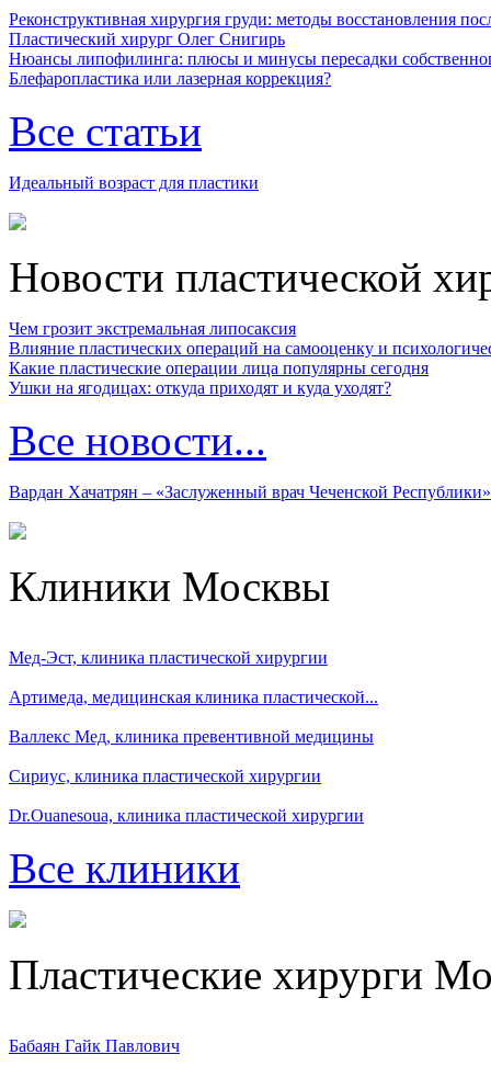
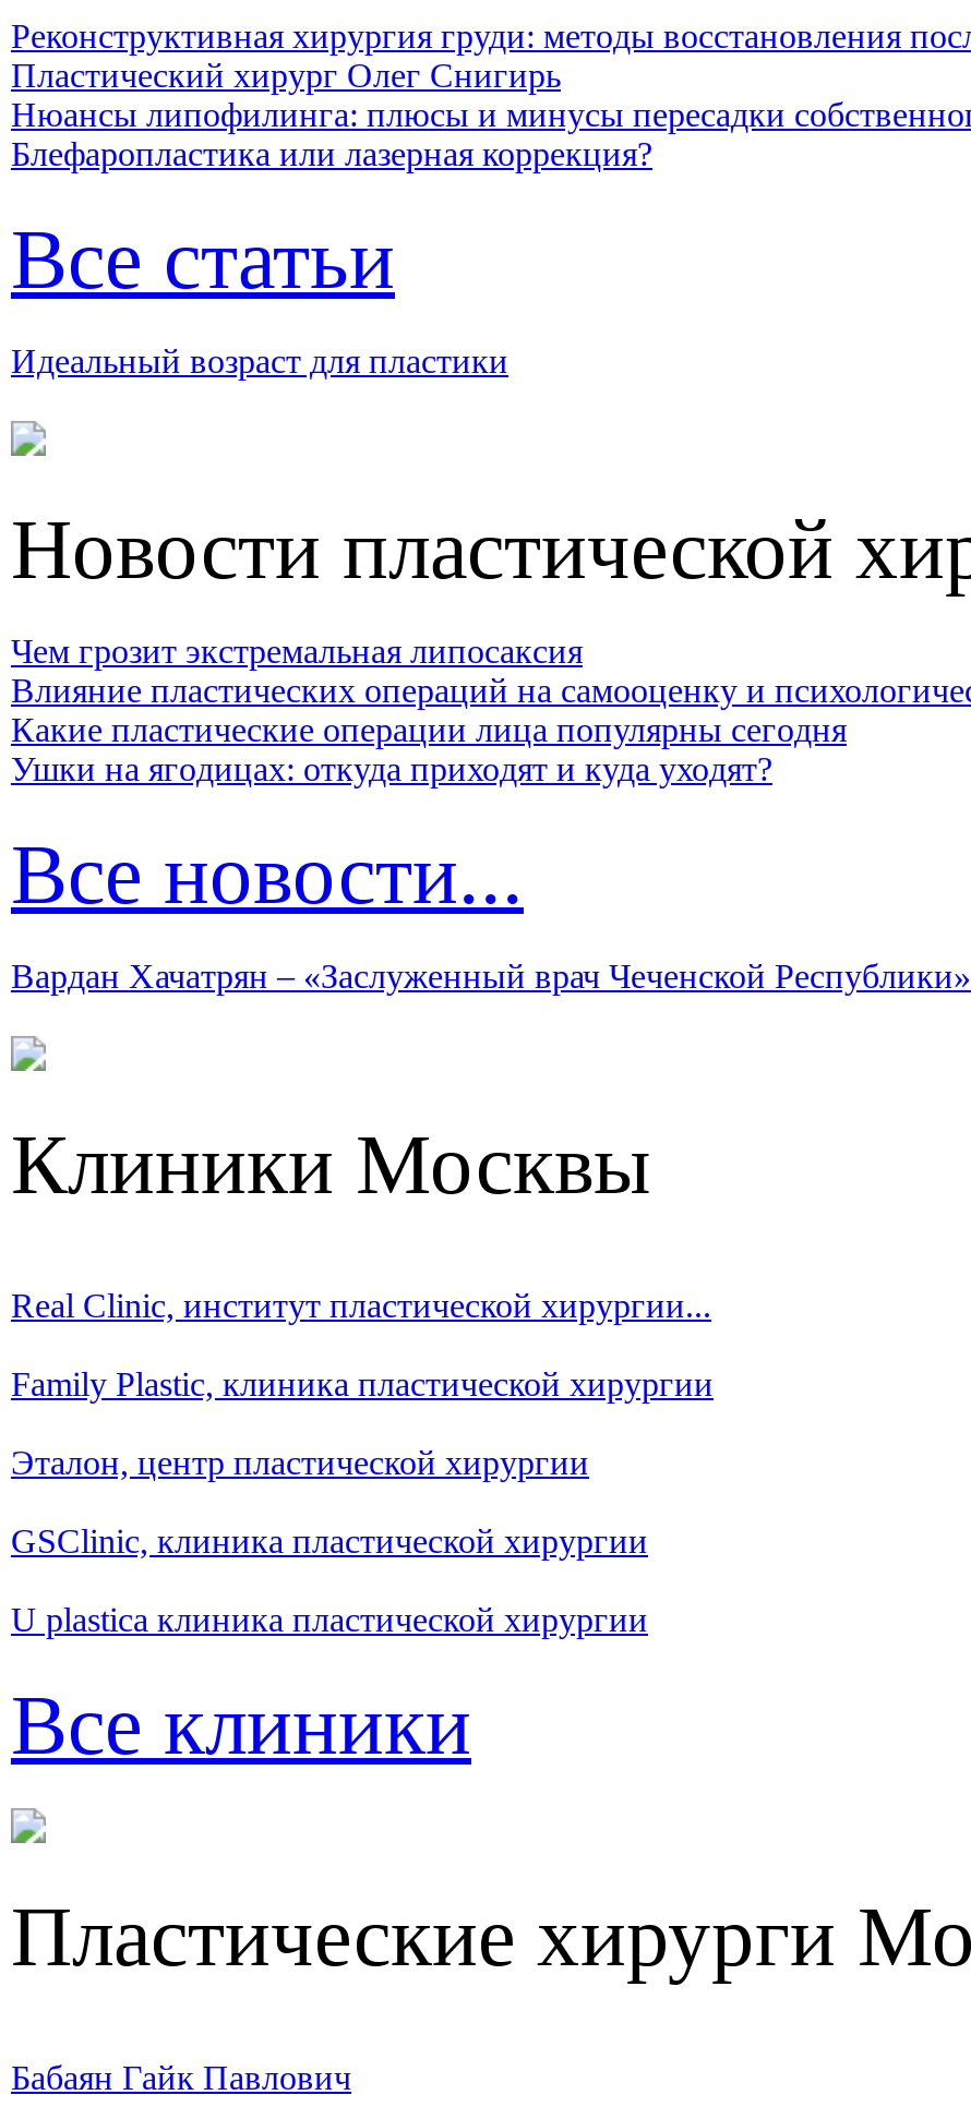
[9,648,328,667] Мед-Эст, клиника пластической хирургии -> [11,1287,711,1324] Real Clinic, институт пластической хирургии...
[9,688,378,706] Артимеда, медицинская клиника пластической... -> [11,1365,714,1402] Family Plastic, клиника пластической хирургии
[9,727,374,746] Валлекс Мед, клиника превентивной медицины -> [11,1444,589,1481] Эталон, центр пластической хирургии
[9,767,321,785] Сириус, клиника пластической хирургии -> [11,1522,648,1560] GSClinic, клиника пластической хирургии
[9,806,364,825] Dr.Ouanesoua, клиника пластической хирургии -> [11,1601,648,1638] U plastica клиника пластической хирургии

